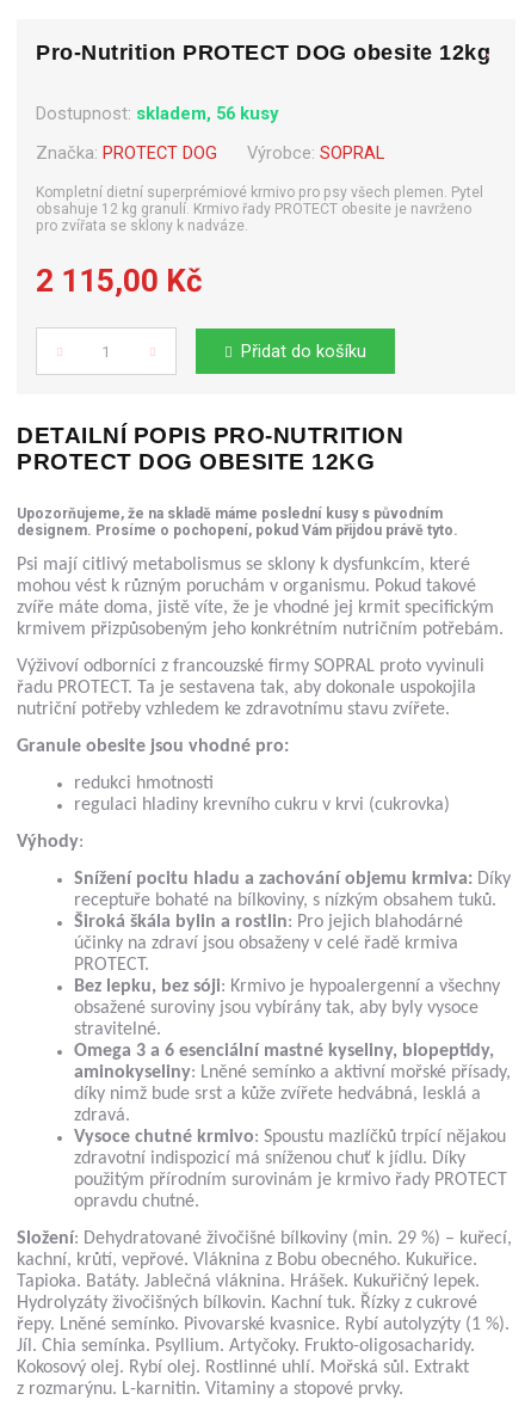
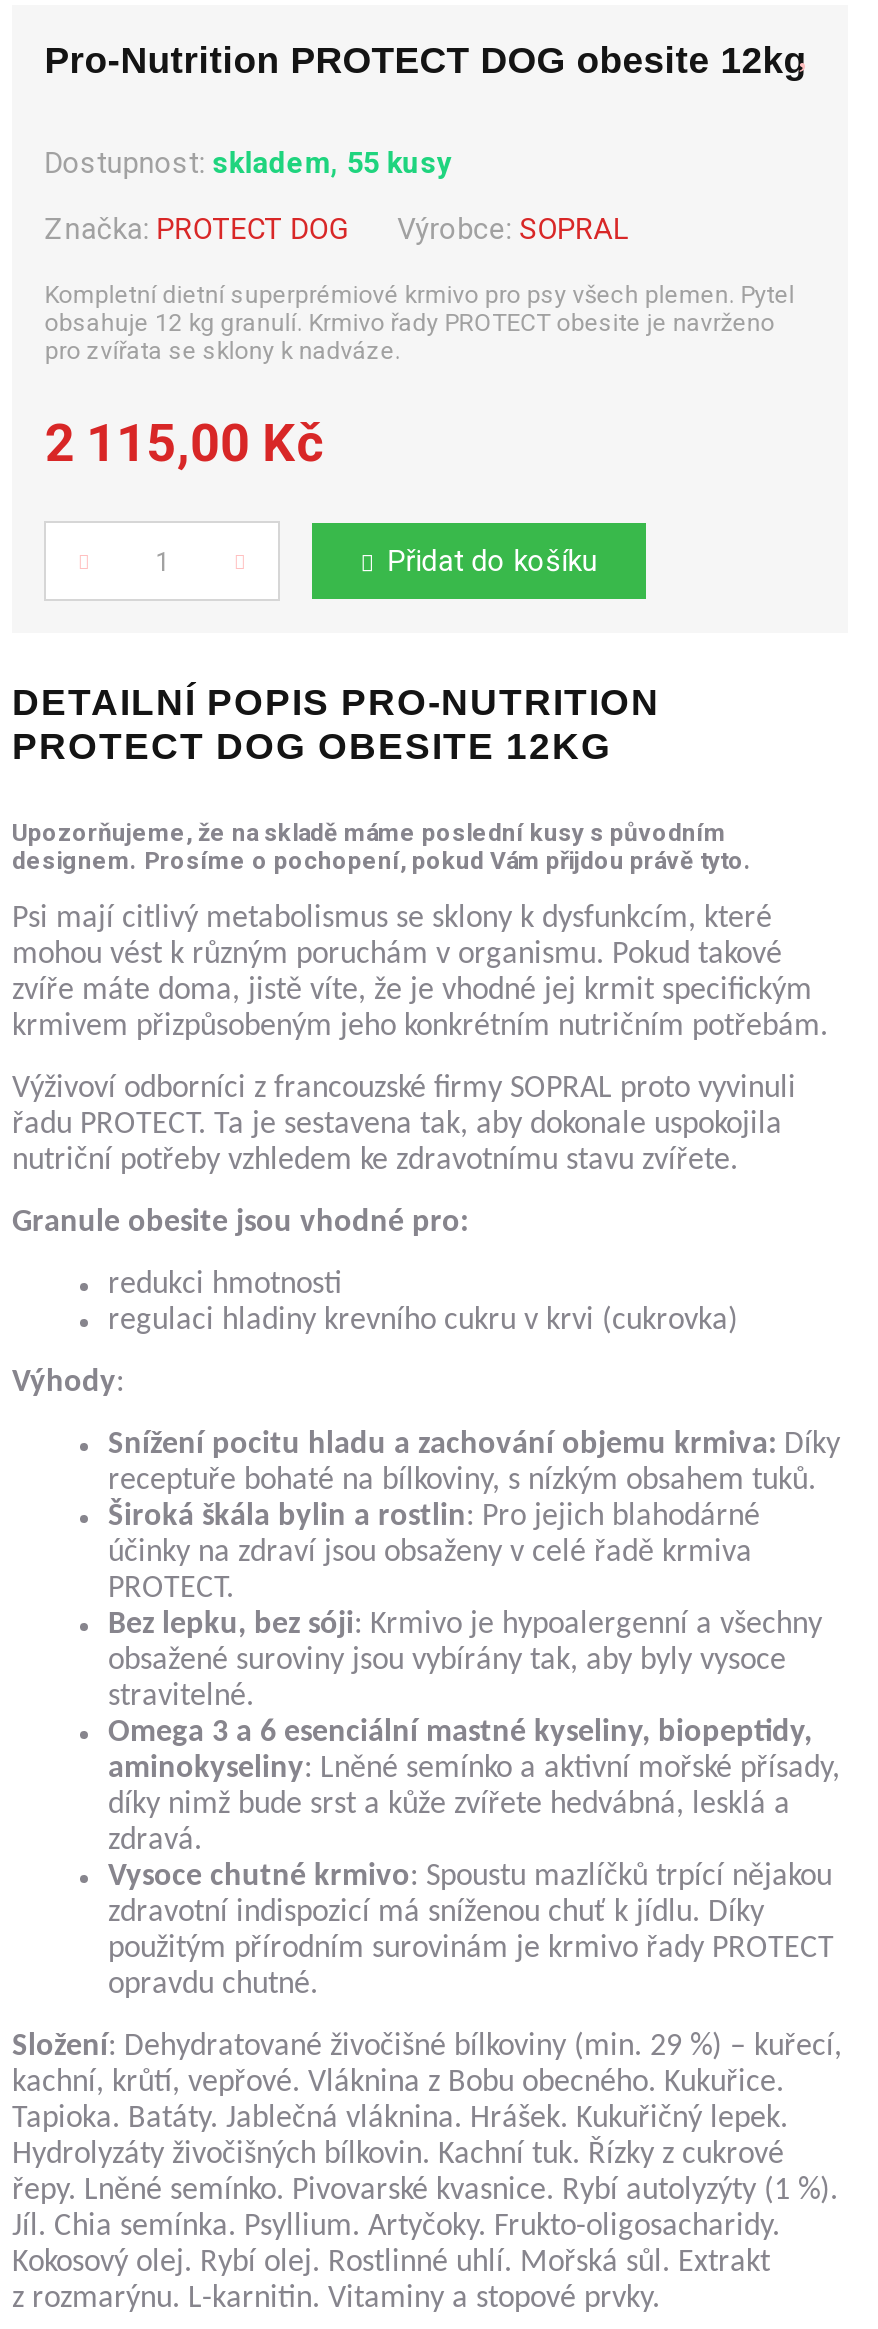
[36,103,278,124] Dostupnost: skladem, 56 kusy -> [44,145,450,181] Dostupnost: skladem, 55 kusy

